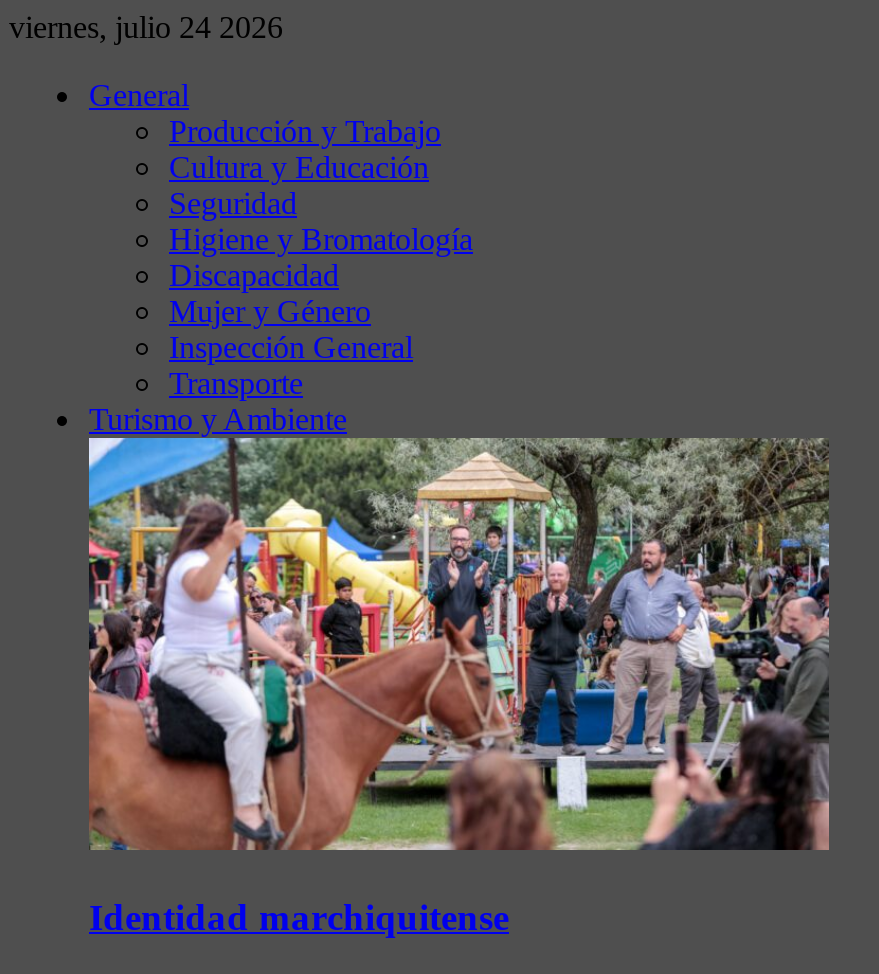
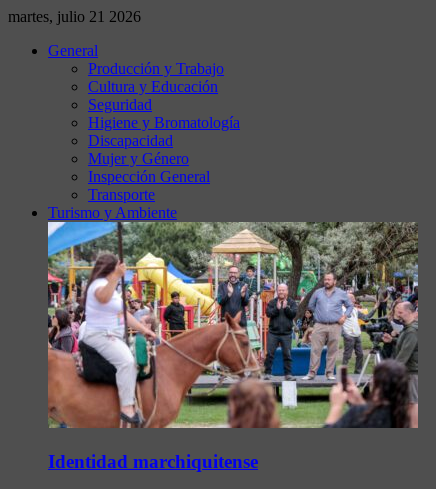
[9,10,283,44] viernes, julio 24 2026 -> [8,8,141,25] martes, julio 21 2026

